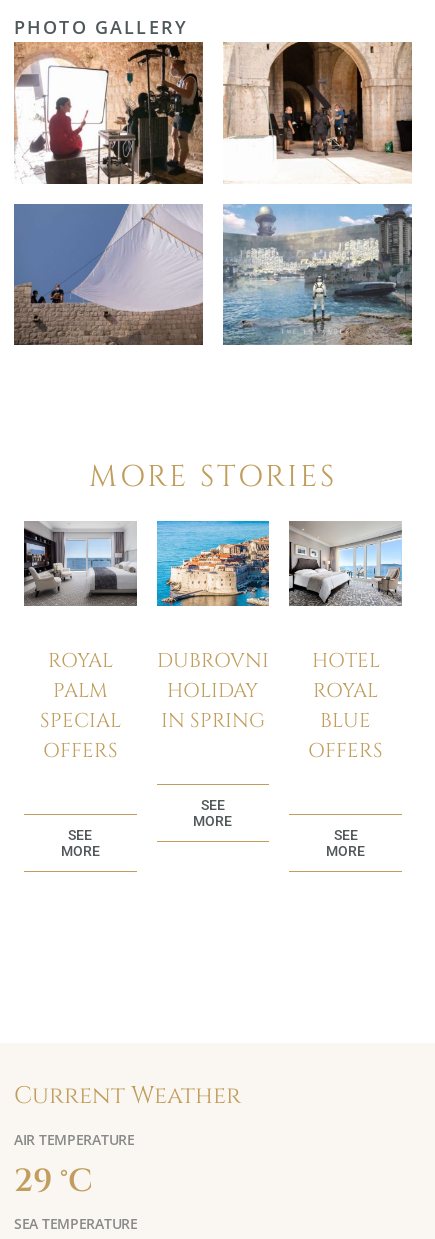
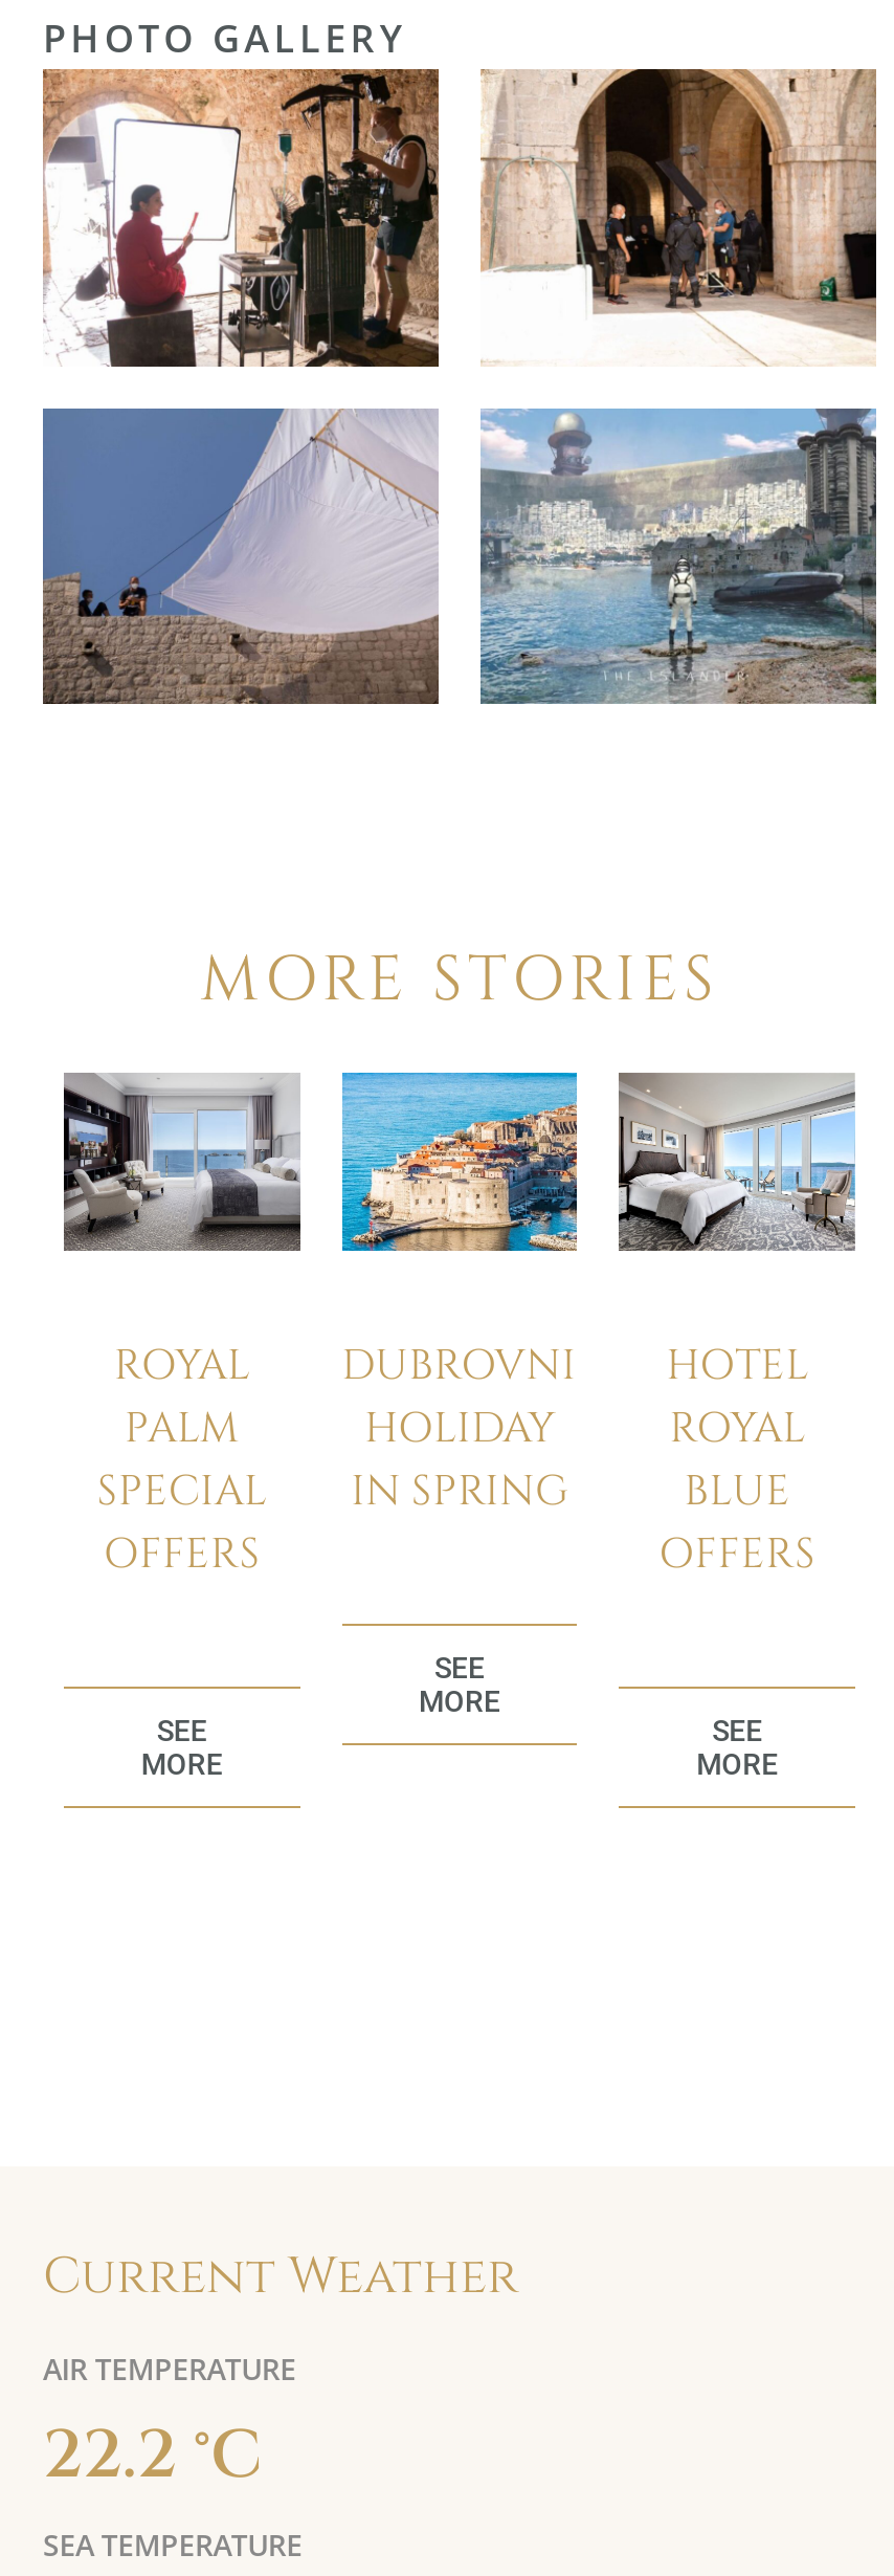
[14,1160,93,1203] 29 °C -> [43,2411,263,2501] 22.2 °C

